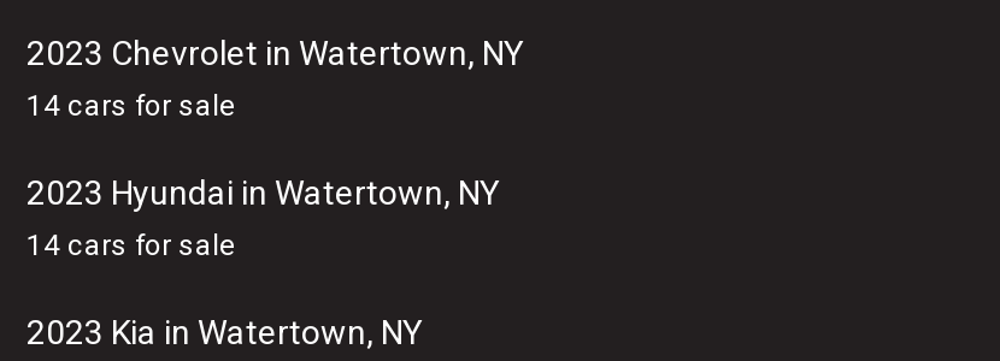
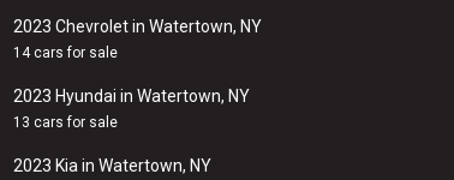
[27,229,236,262] 14 cars for sale -> [13,114,118,131] 13 cars for sale

